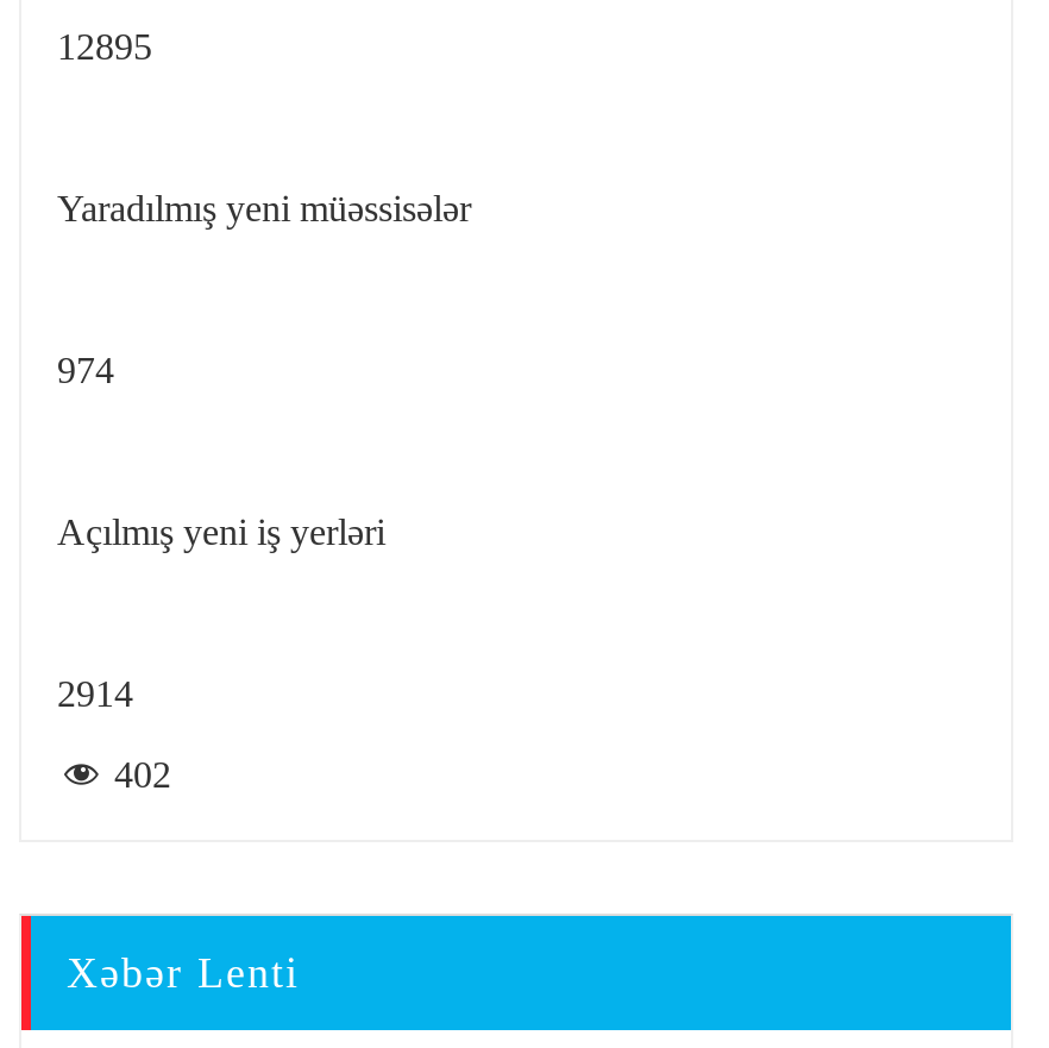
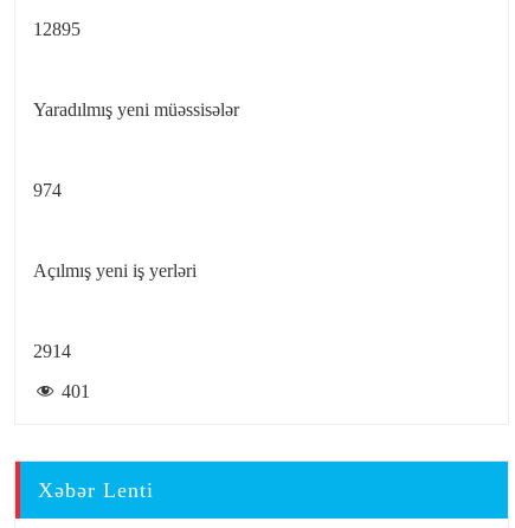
[114,754,171,795] 402 -> [62,381,90,401] 401

